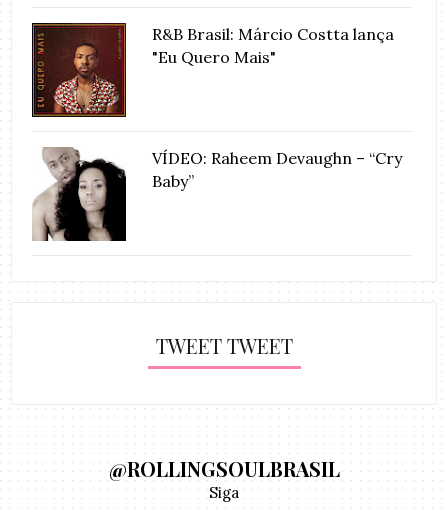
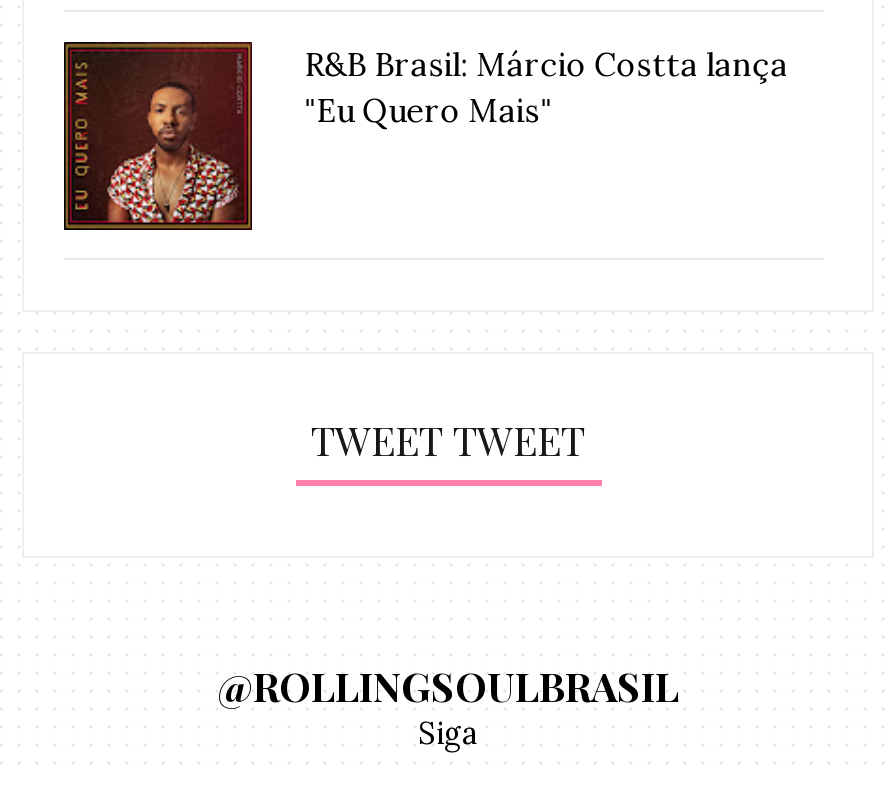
[32,148,402,241] [image] | VÍDEO: Raheem Devaughn – “Cry | Baby” -> none

